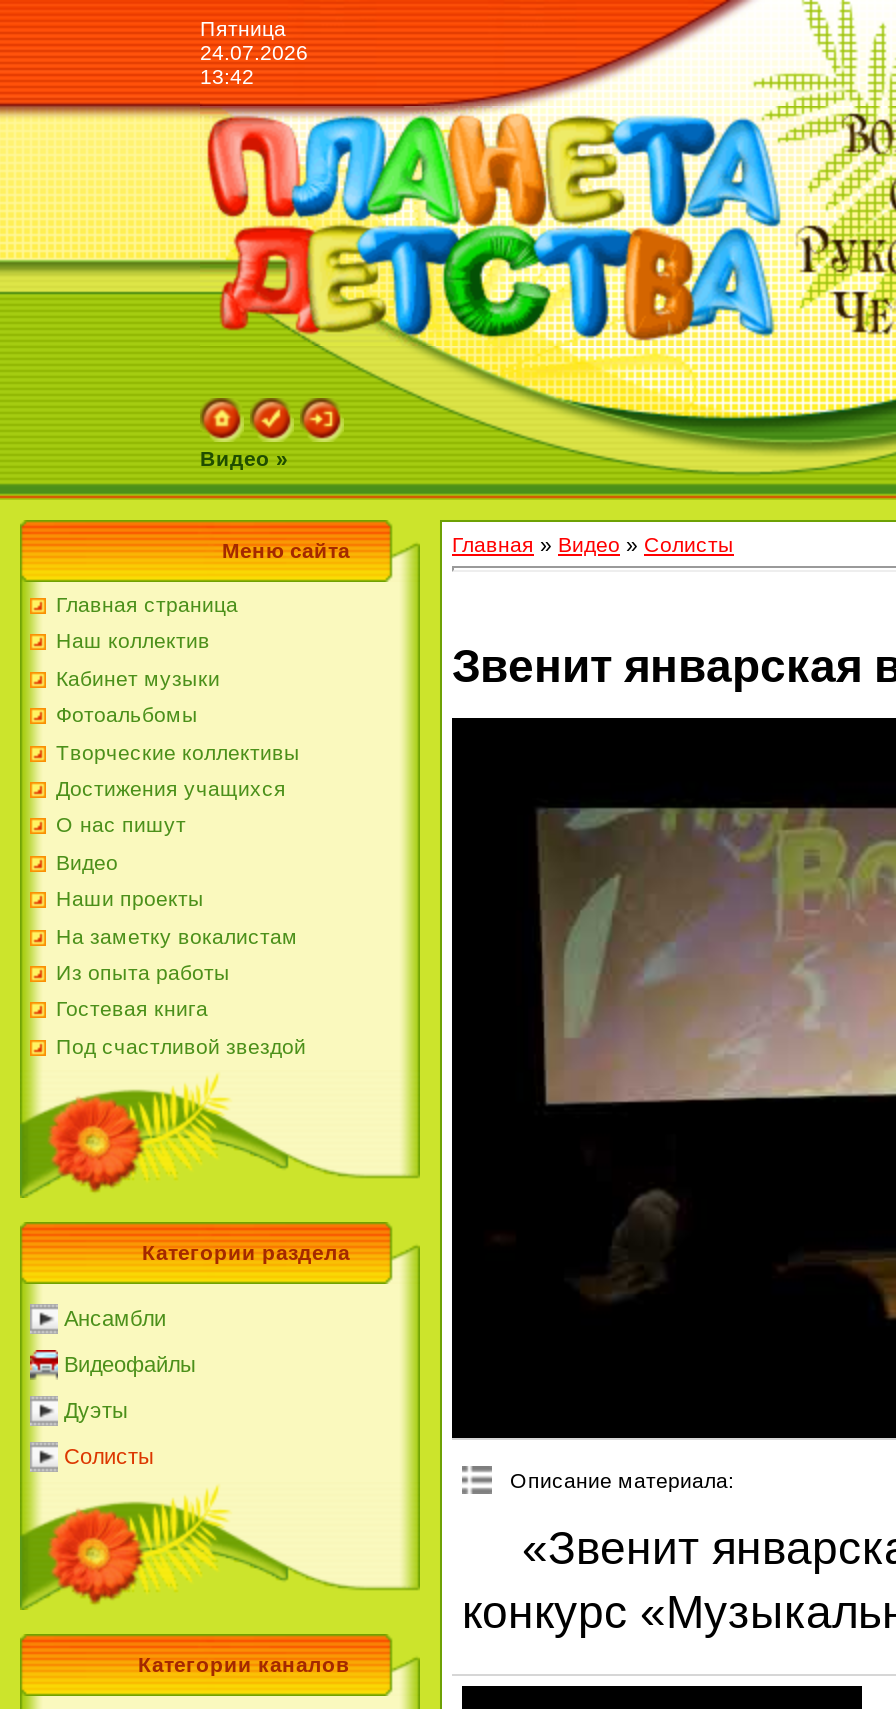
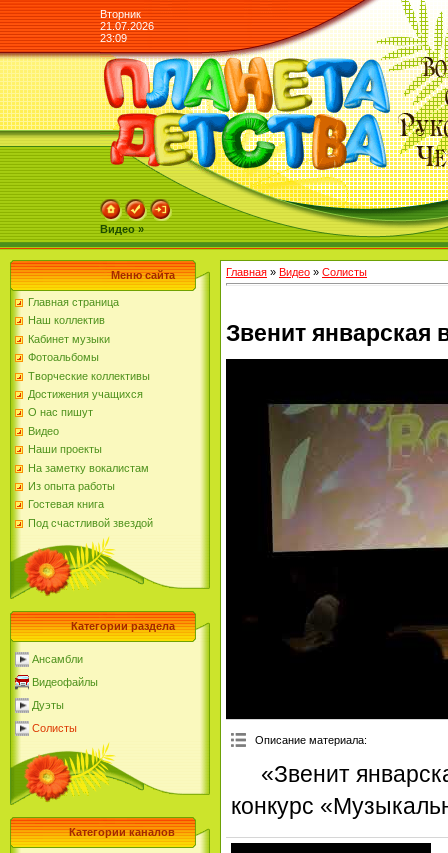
[200,16,308,88] Пятница | 24.07.2026 | 13:42 -> [100,8,154,44] Вторник | 21.07.2026 | 23:09

